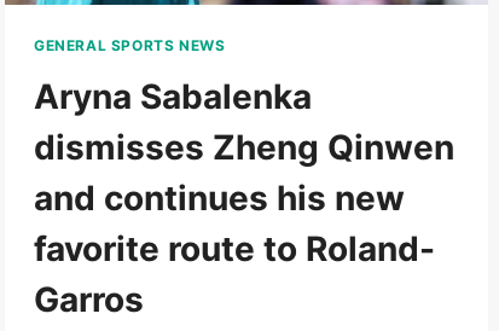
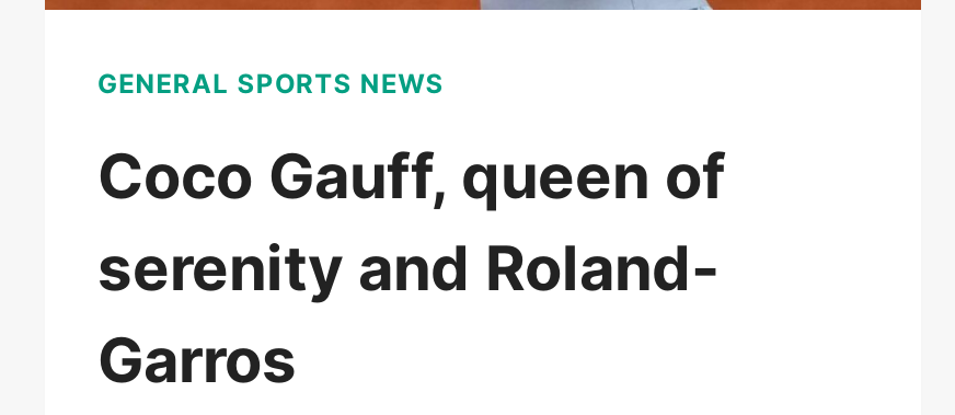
[34,76,454,270] Aryna Sabalenka | dismisses Zheng Qinwen | and continues his new | favorite route to Roland- -> [97,138,726,305] Coco Gauff, queen of | serenity and Roland-

